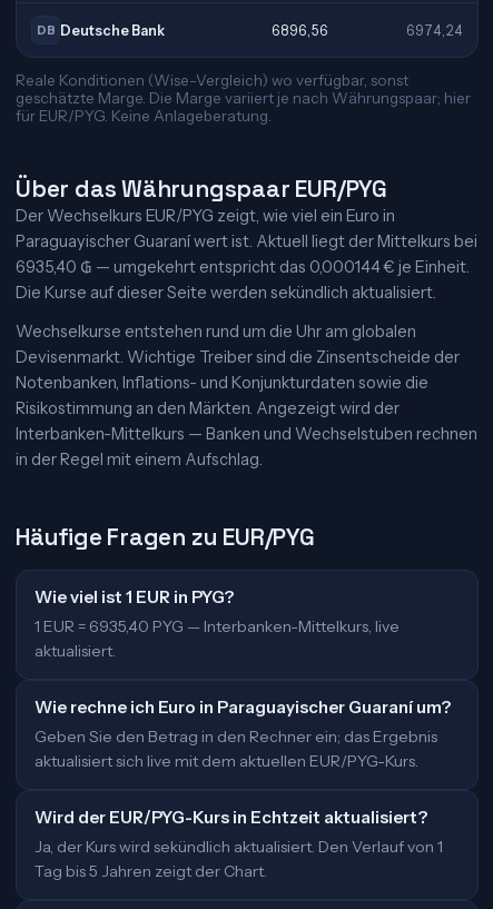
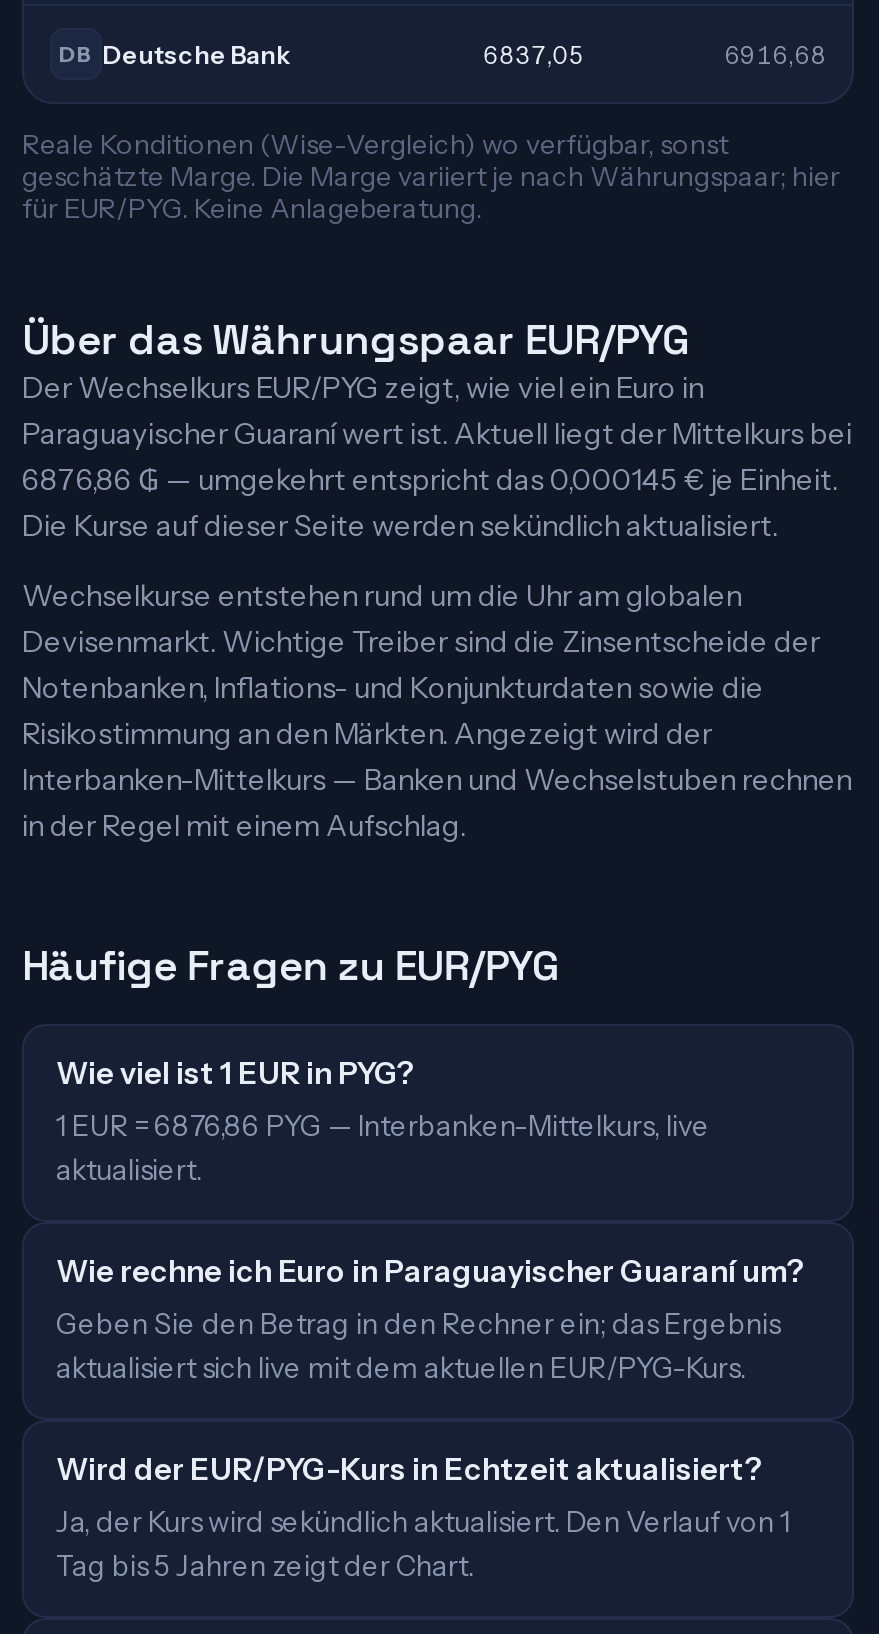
[272,22,329,38] 6896,56 -> [482,39,584,69] 6837,05
[406,22,463,38] 6974,24 -> [724,39,826,69] 6916,68
[16,257,470,277] 6935,40 ₲ — umgekehrt entspricht das 0,000144 € je Einheit. -> [22,462,838,498] 6876,86 ₲ — umgekehrt entspricht das 0,000145 € je Einheit.
[34,616,400,636] 1 EUR = 6935,40 PYG — Interbanken-Mittelkurs, live -> [56,1108,710,1144] 1 EUR = 6876,86 PYG — Interbanken-Mittelkurs, live

